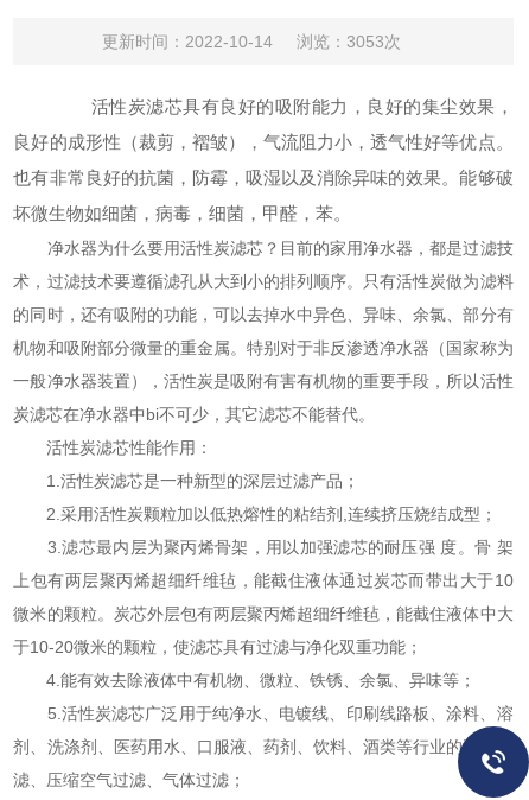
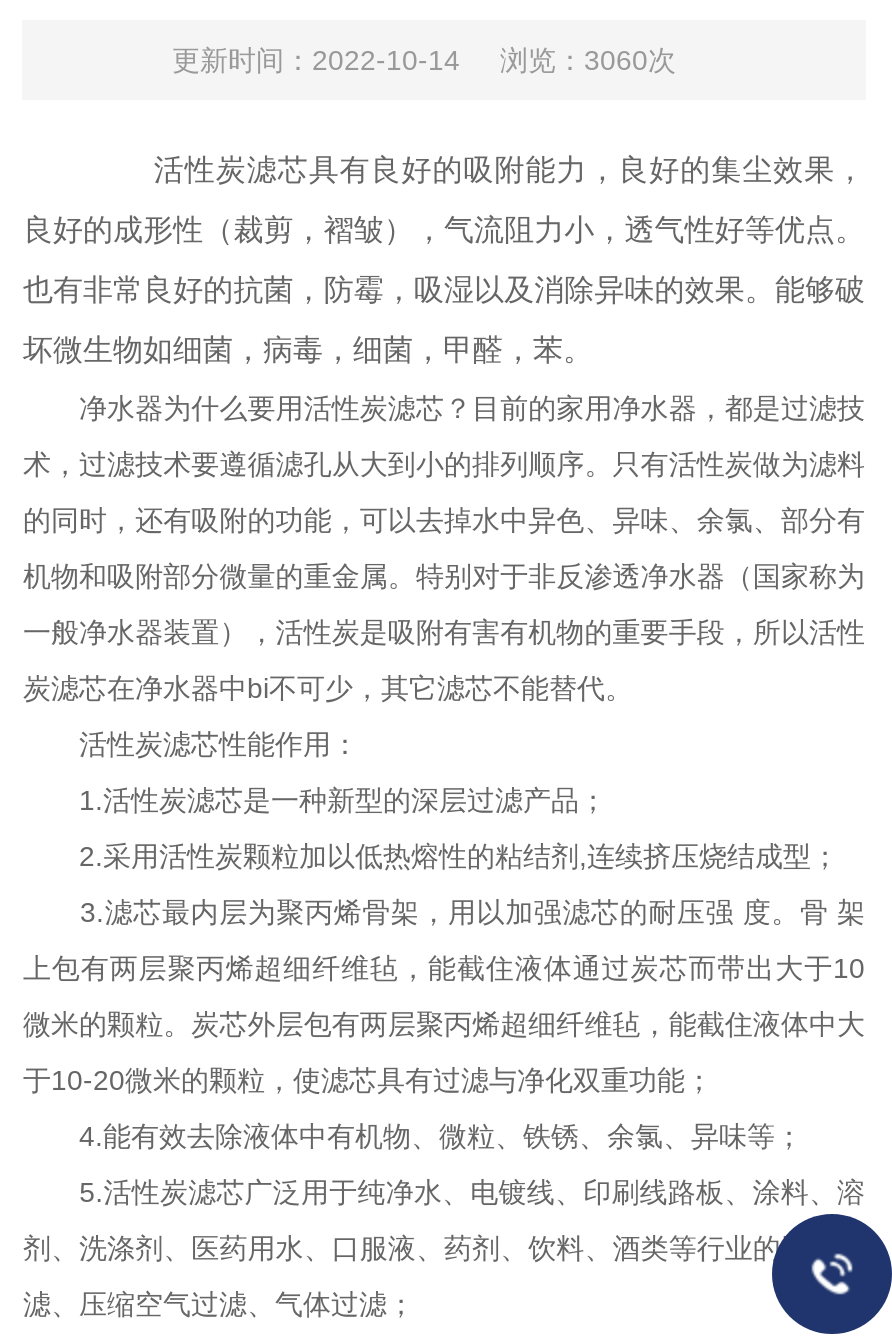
[102,32,401,51] 更新时间：2022-10-14 浏览：3053次 -> [172,44,676,76] 更新时间：2022-10-14 浏览：3060次

